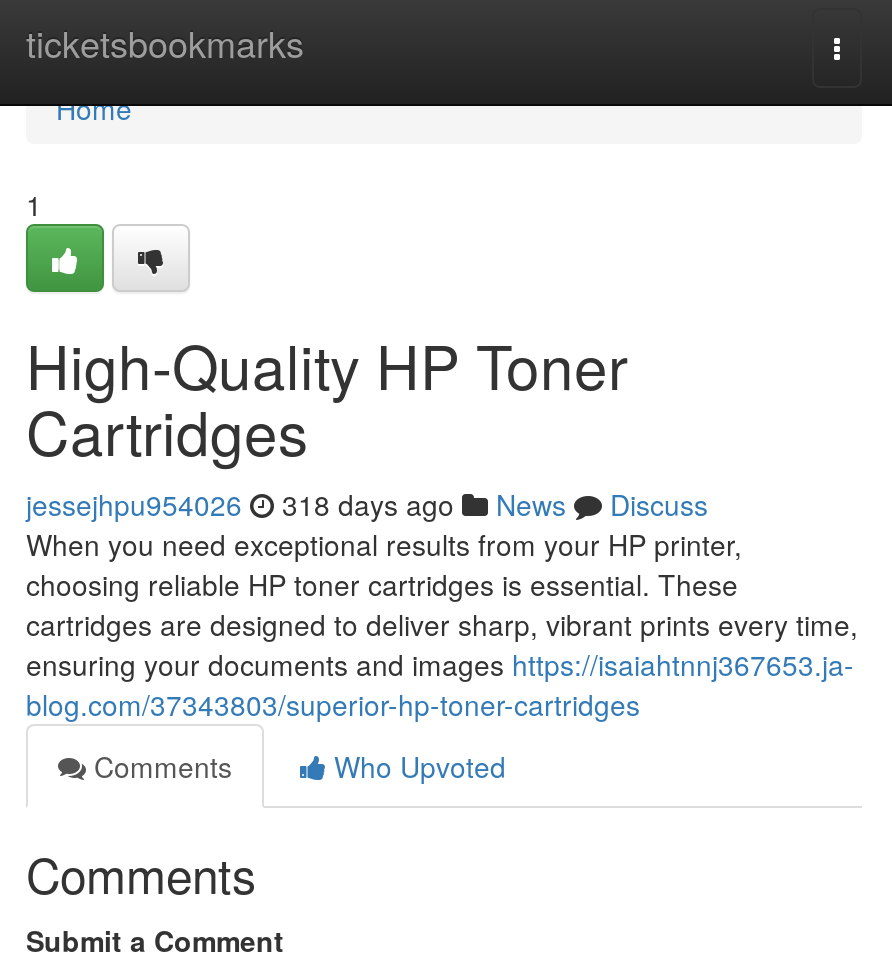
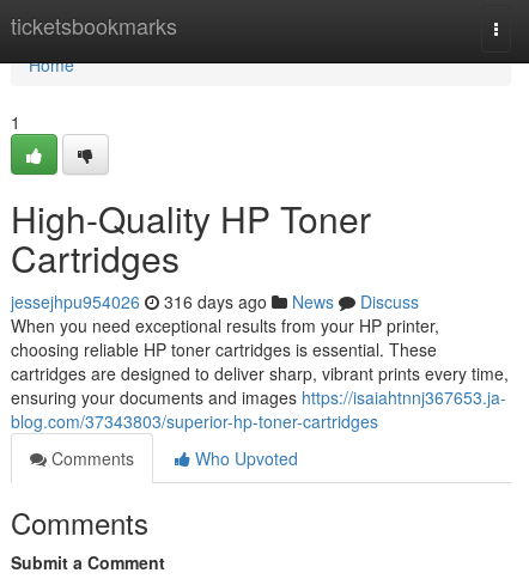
[26,484,708,524] jessejhpu954026 318 days ago News Discuss -> [11,289,419,313] jessejhpu954026 316 days ago News Discuss

